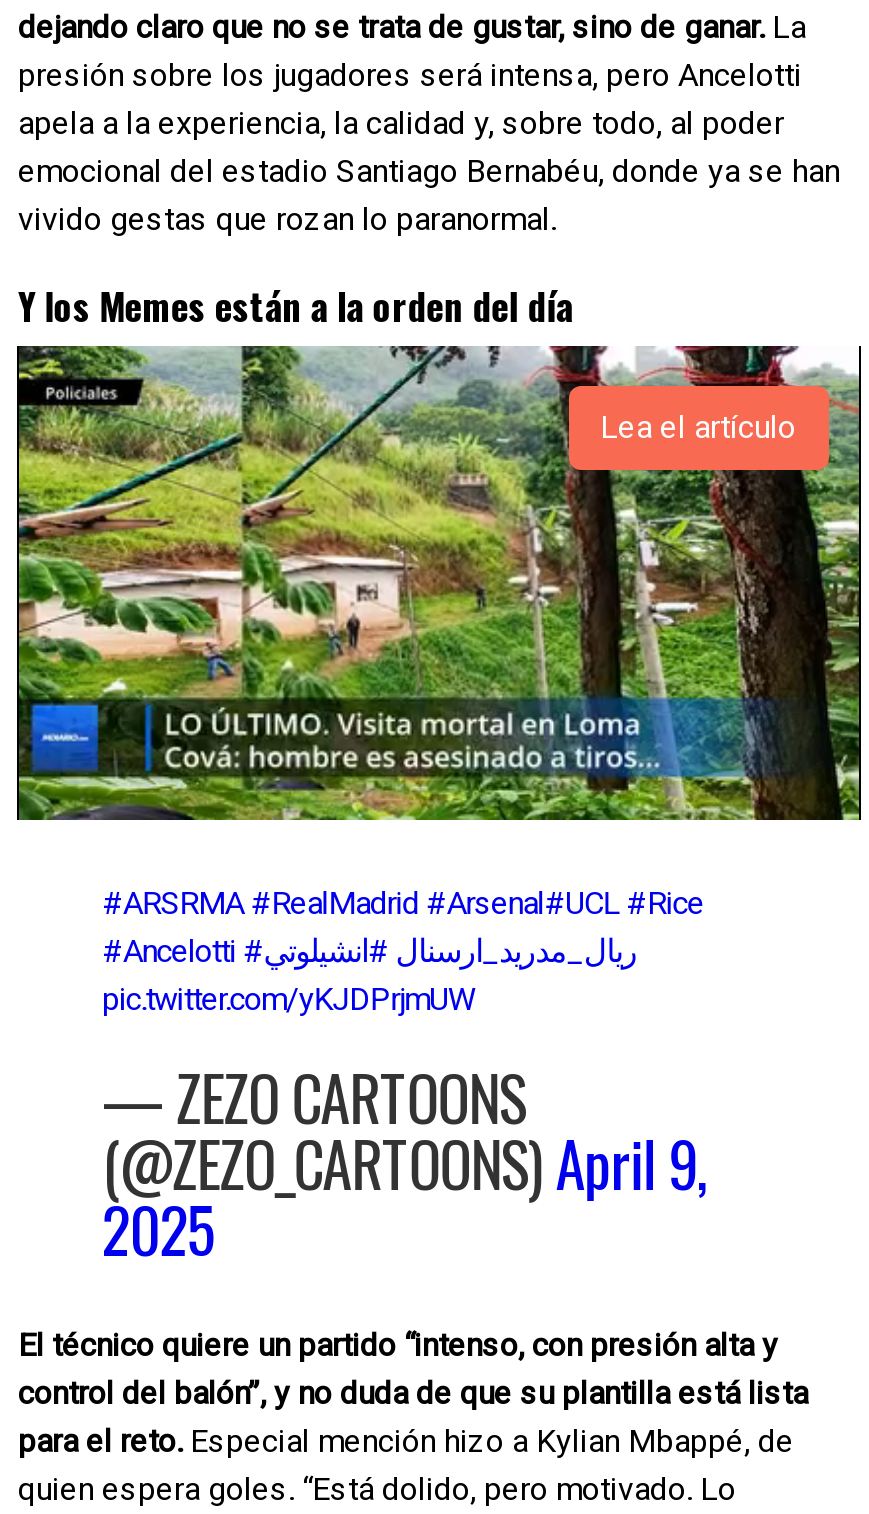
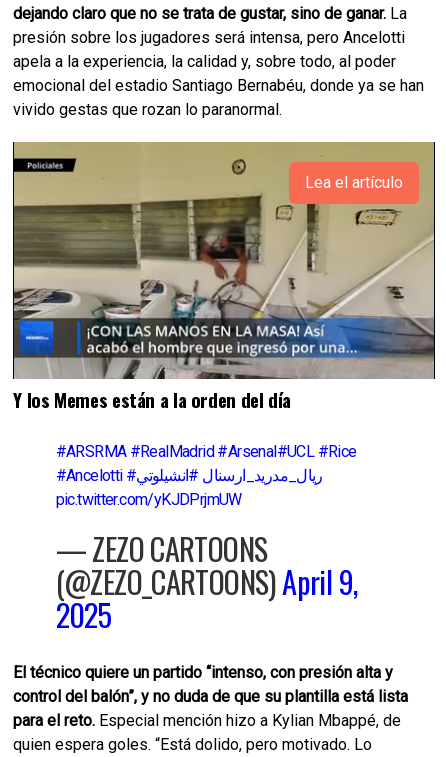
moved [18,278,573,332] -> [13,386,291,413]: Y los Memes están a la orden del día
[17,344,861,822] [image] -> [13,141,435,379] [image]
moved [600,408,796,446] -> [304,173,402,192]: Lea el artículo

